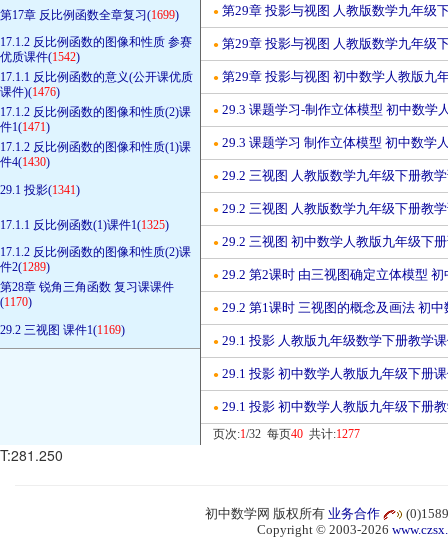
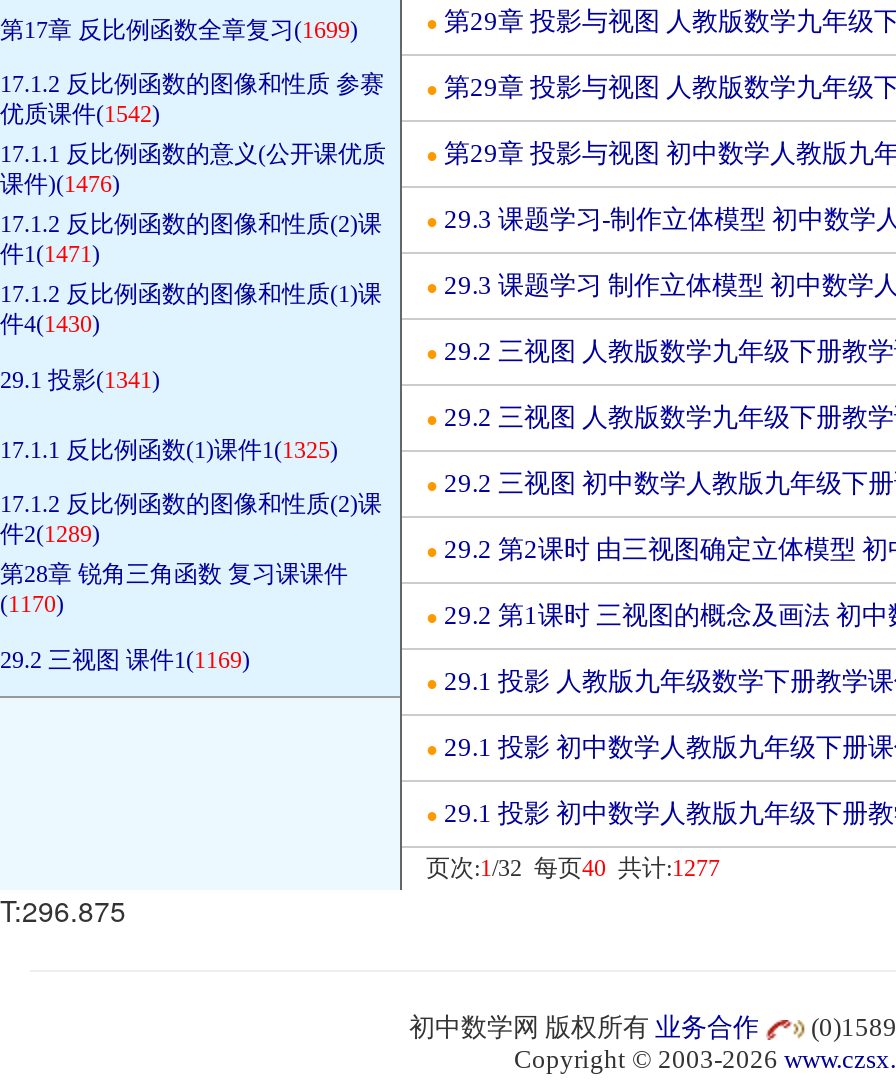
[0,445,63,465] T:281.250 -> [0,890,126,930] T:296.875

